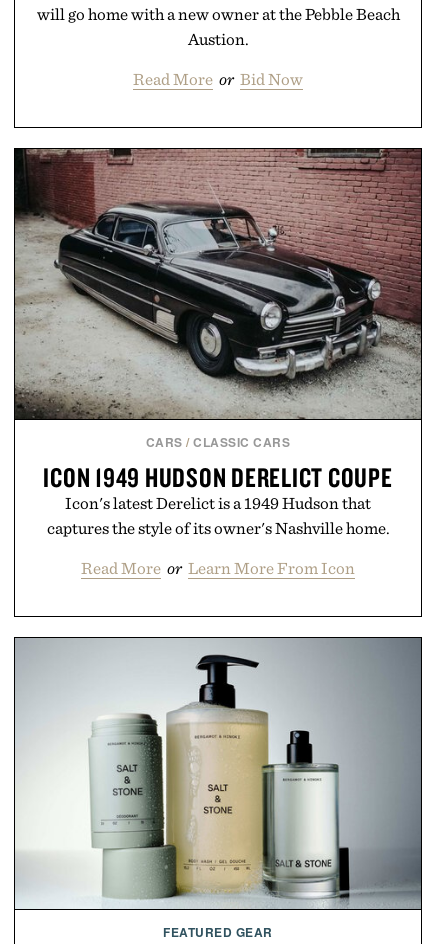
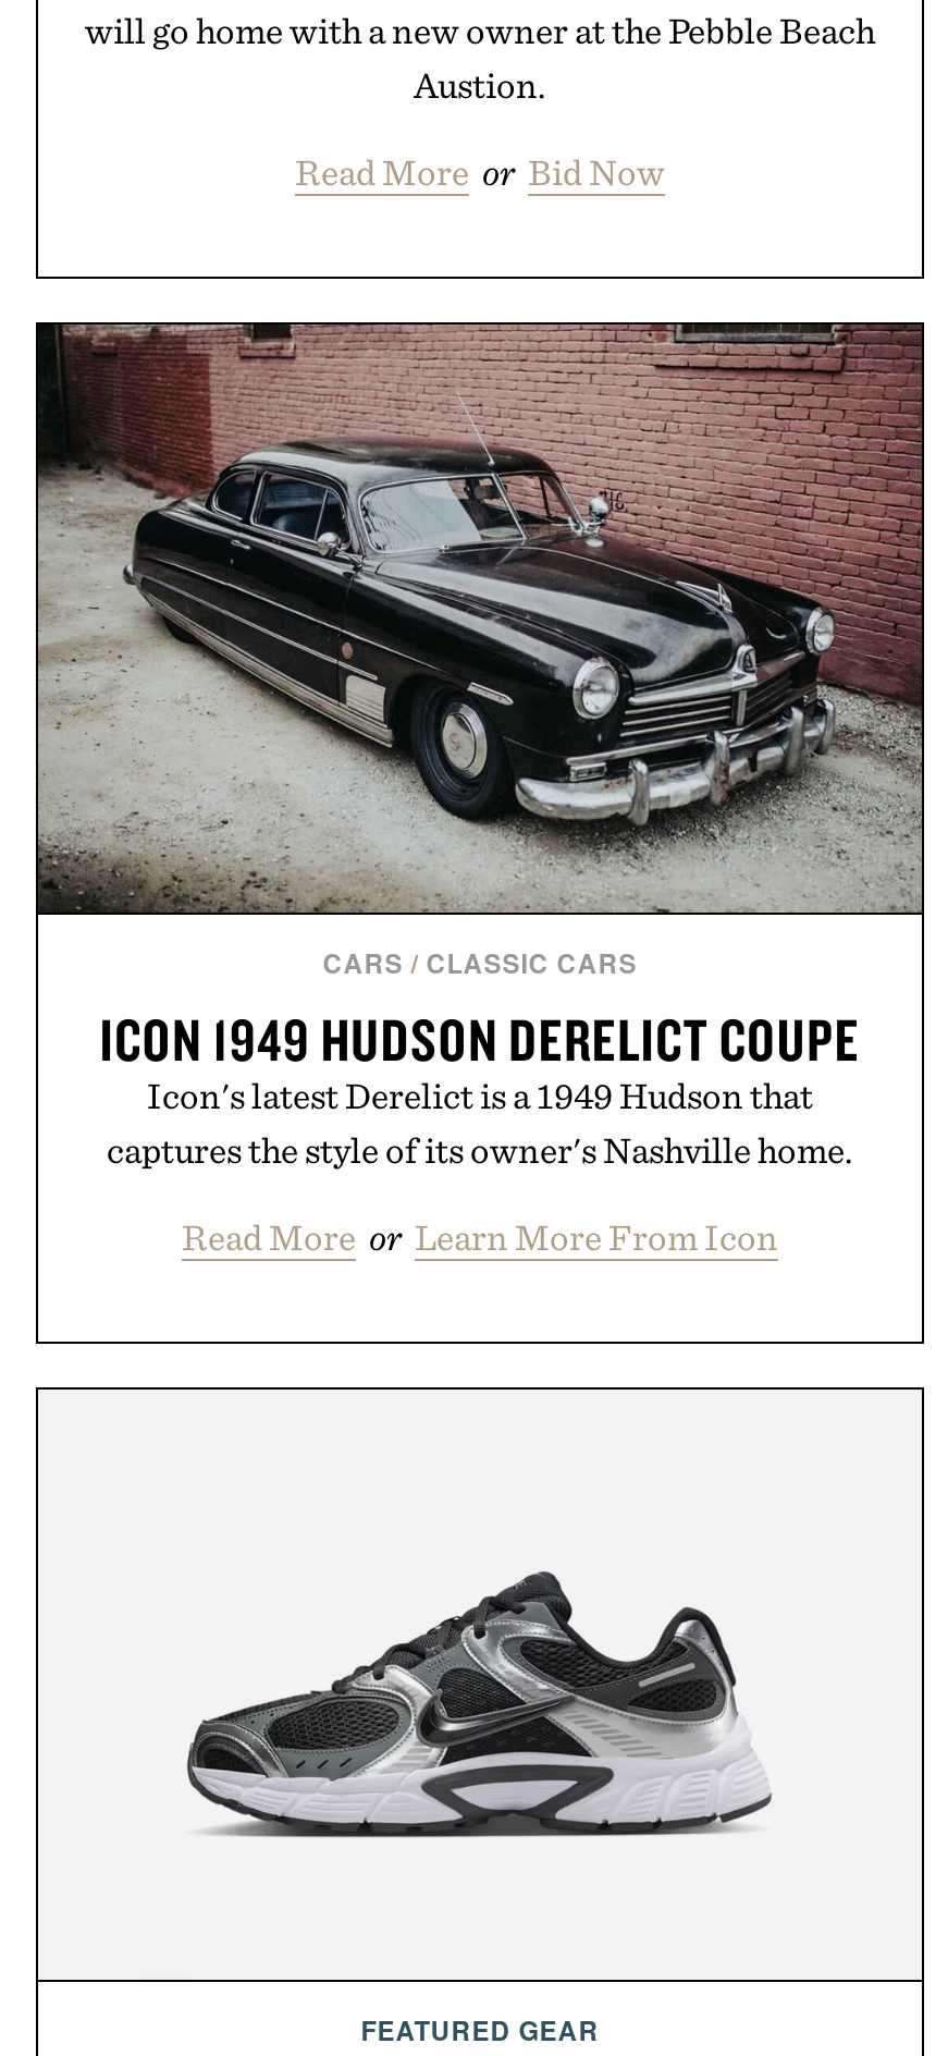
[17,637,422,909] [image] -> [40,1387,924,1980] [image]

